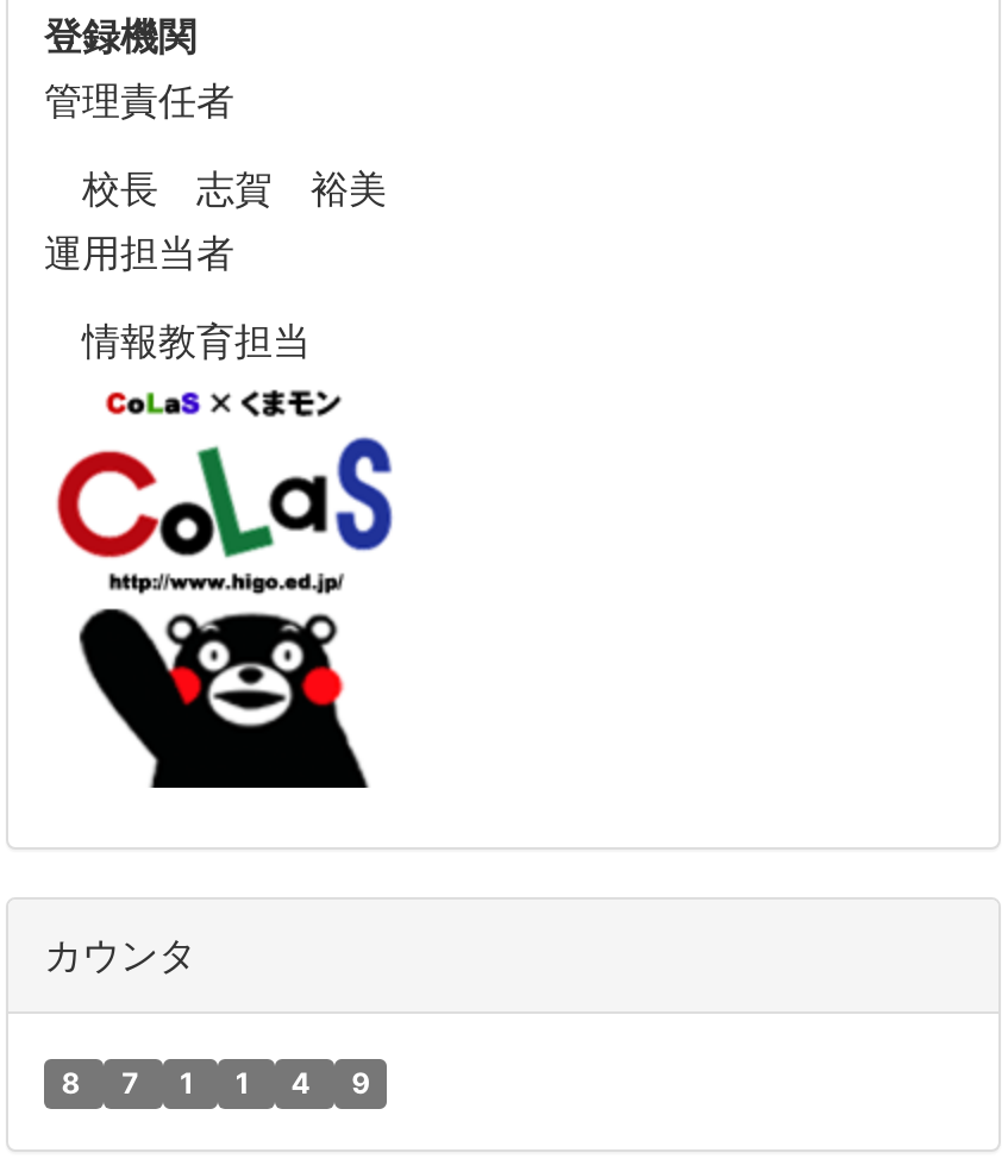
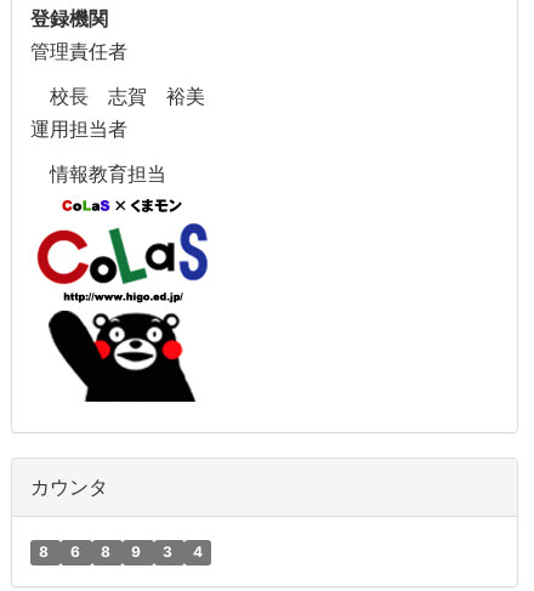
[122,1065,317,1101] 7 | 1 | 1 | 4 -> [70,543,114,561] 6 | 8
none -> [162,543,203,561] 3 | 4

